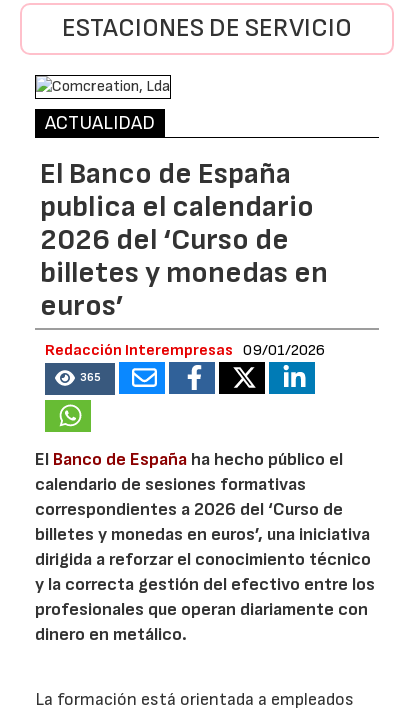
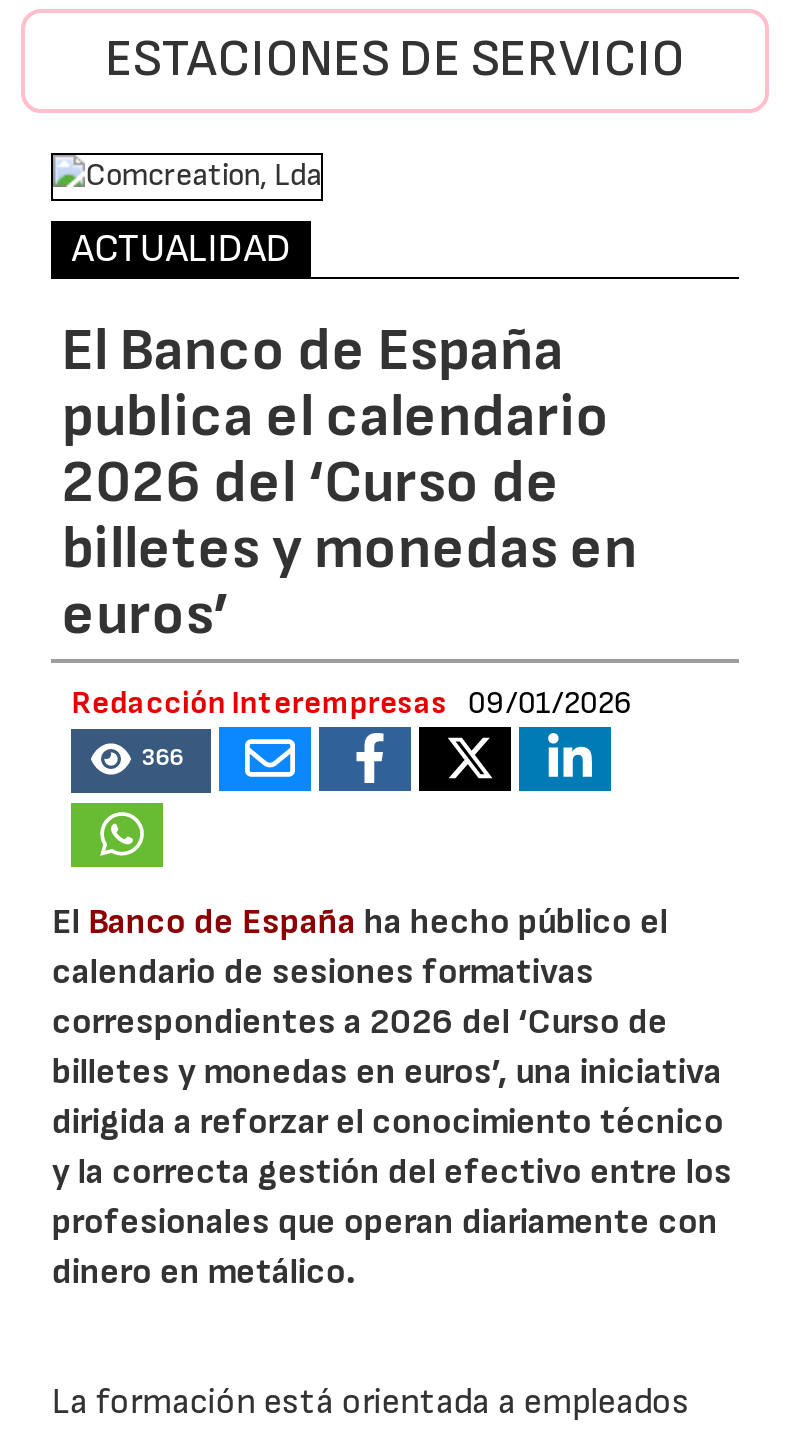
[80,370,101,385] 365 -> [142,743,184,773] 366

